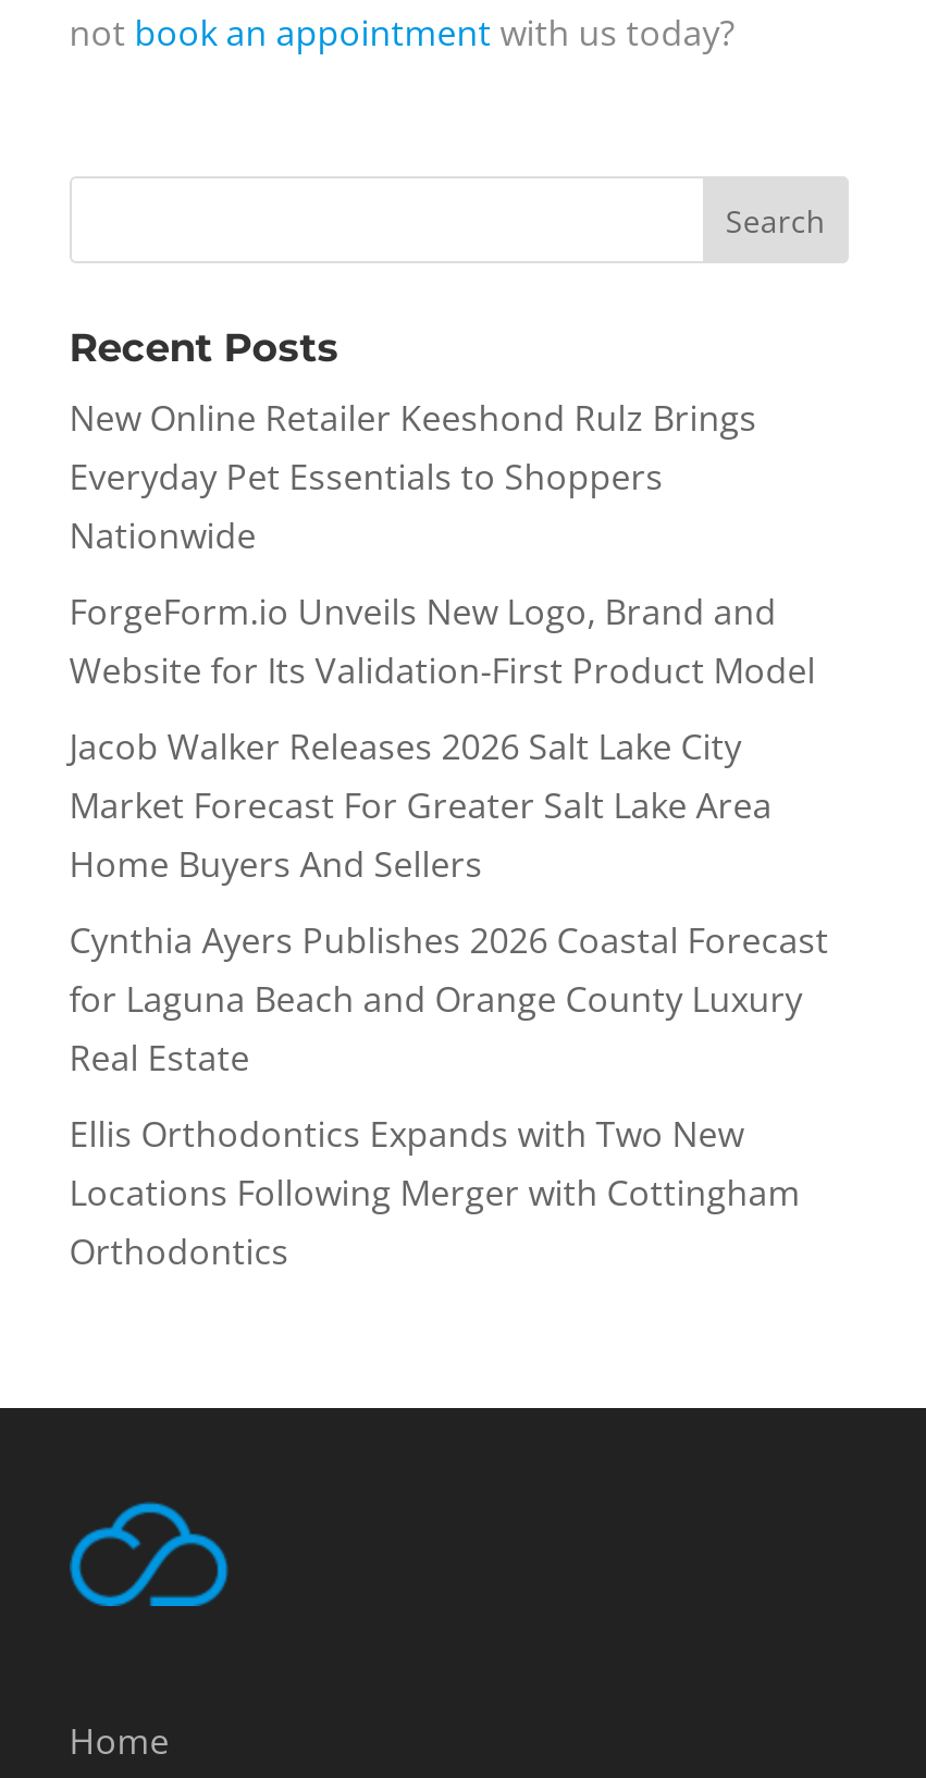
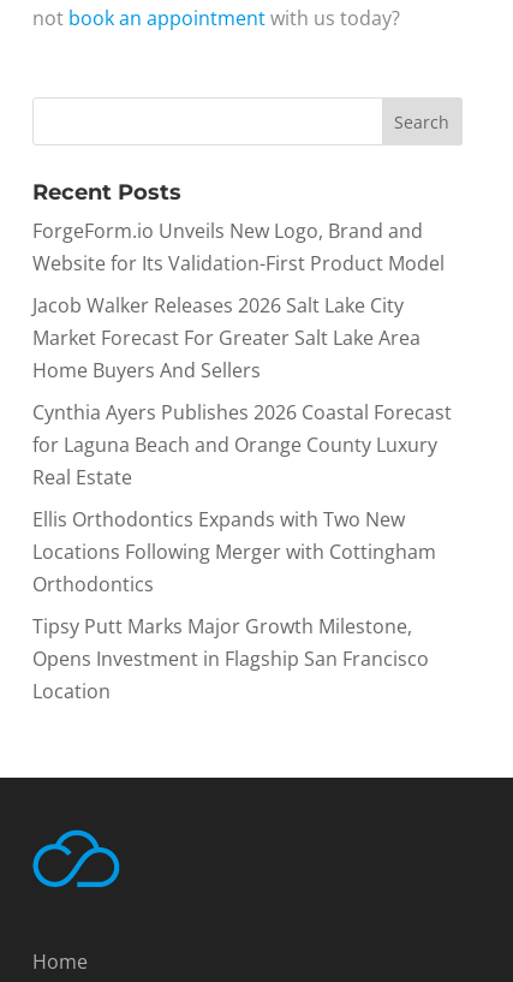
[69,394,757,559] New Online Retailer Keeshond Rulz Brings | Everyday Pet Essentials to Shoppers | Nationwide -> none
moved [69,588,829,1275] -> [32,218,451,597]: ForgeForm.io Unveils New Logo, Brand and | Website for Its Validation-First Product Model | Jacob Walker Releases 2026 Salt Lake City | ... | Locations Following Merger with Cottingham | Orthodontics
none -> [32,613,429,704] Tipsy Putt Marks Major Growth Milestone, | Opens Investment in Flagship San Francisco | Location

